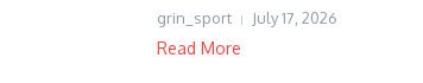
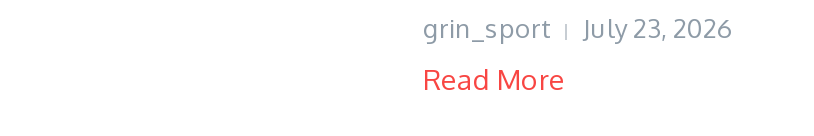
[157,8,337,27] grin_sport July 17, 2026 -> [423,12,733,44] grin_sport July 23, 2026

